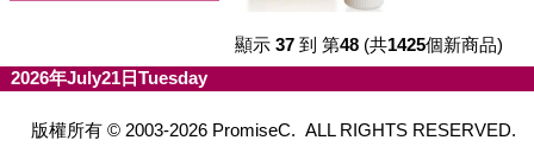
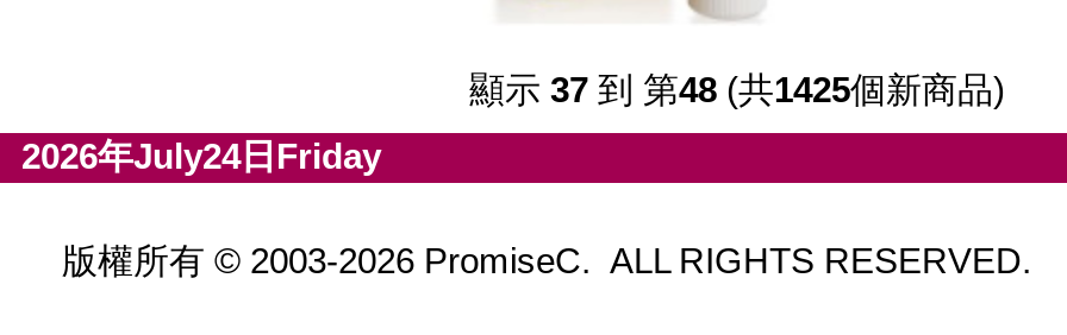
[1,68,217,88] 2026年July21日Tuesday -> [2,135,400,176] 2026年July24日Friday

